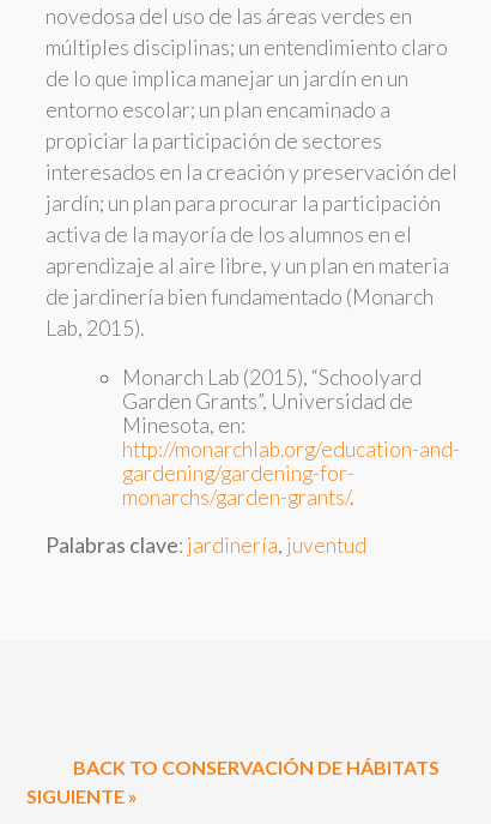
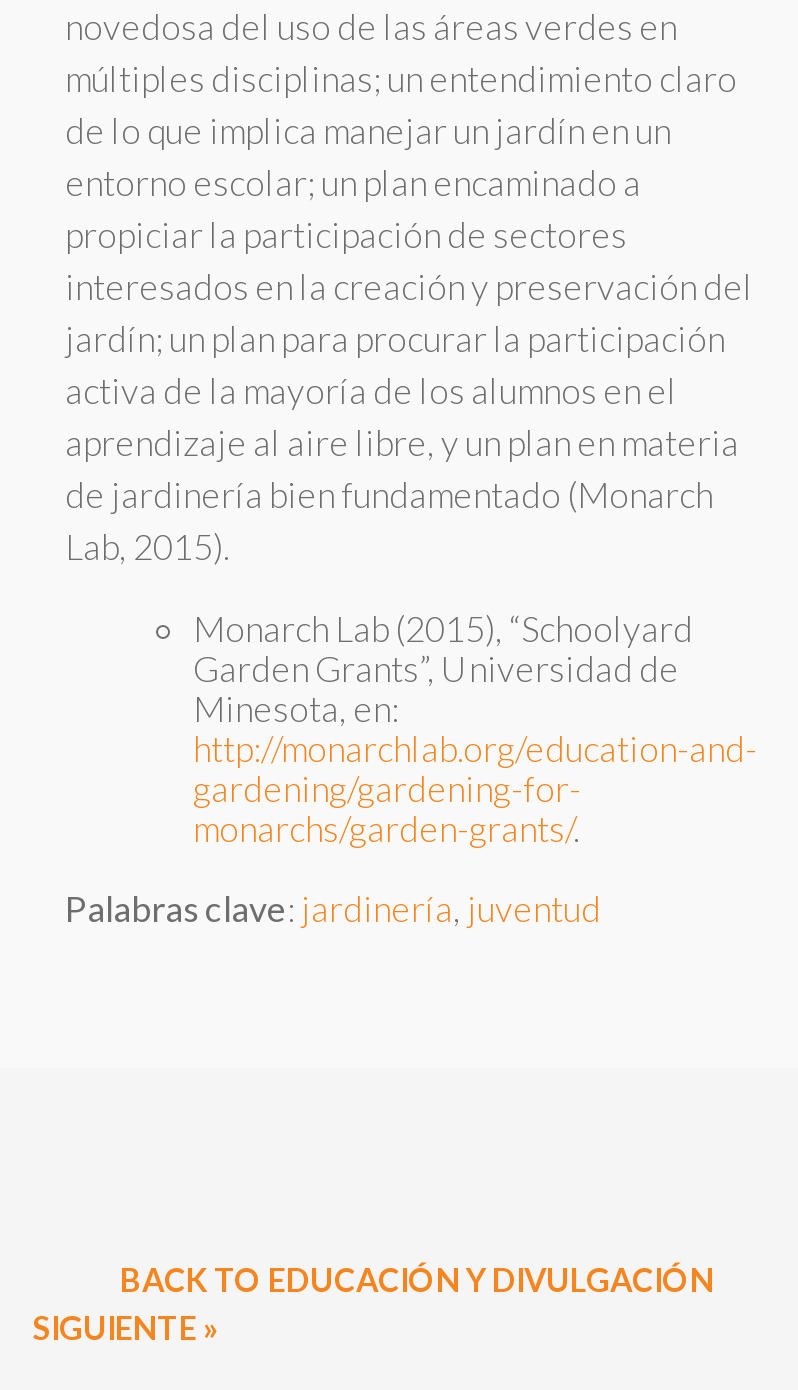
[73,756,440,778] BACK TO CONSERVACIÓN DE HÁBITATS -> [120,1260,714,1298] BACK TO EDUCACIÓN Y DIVULGACIÓN

